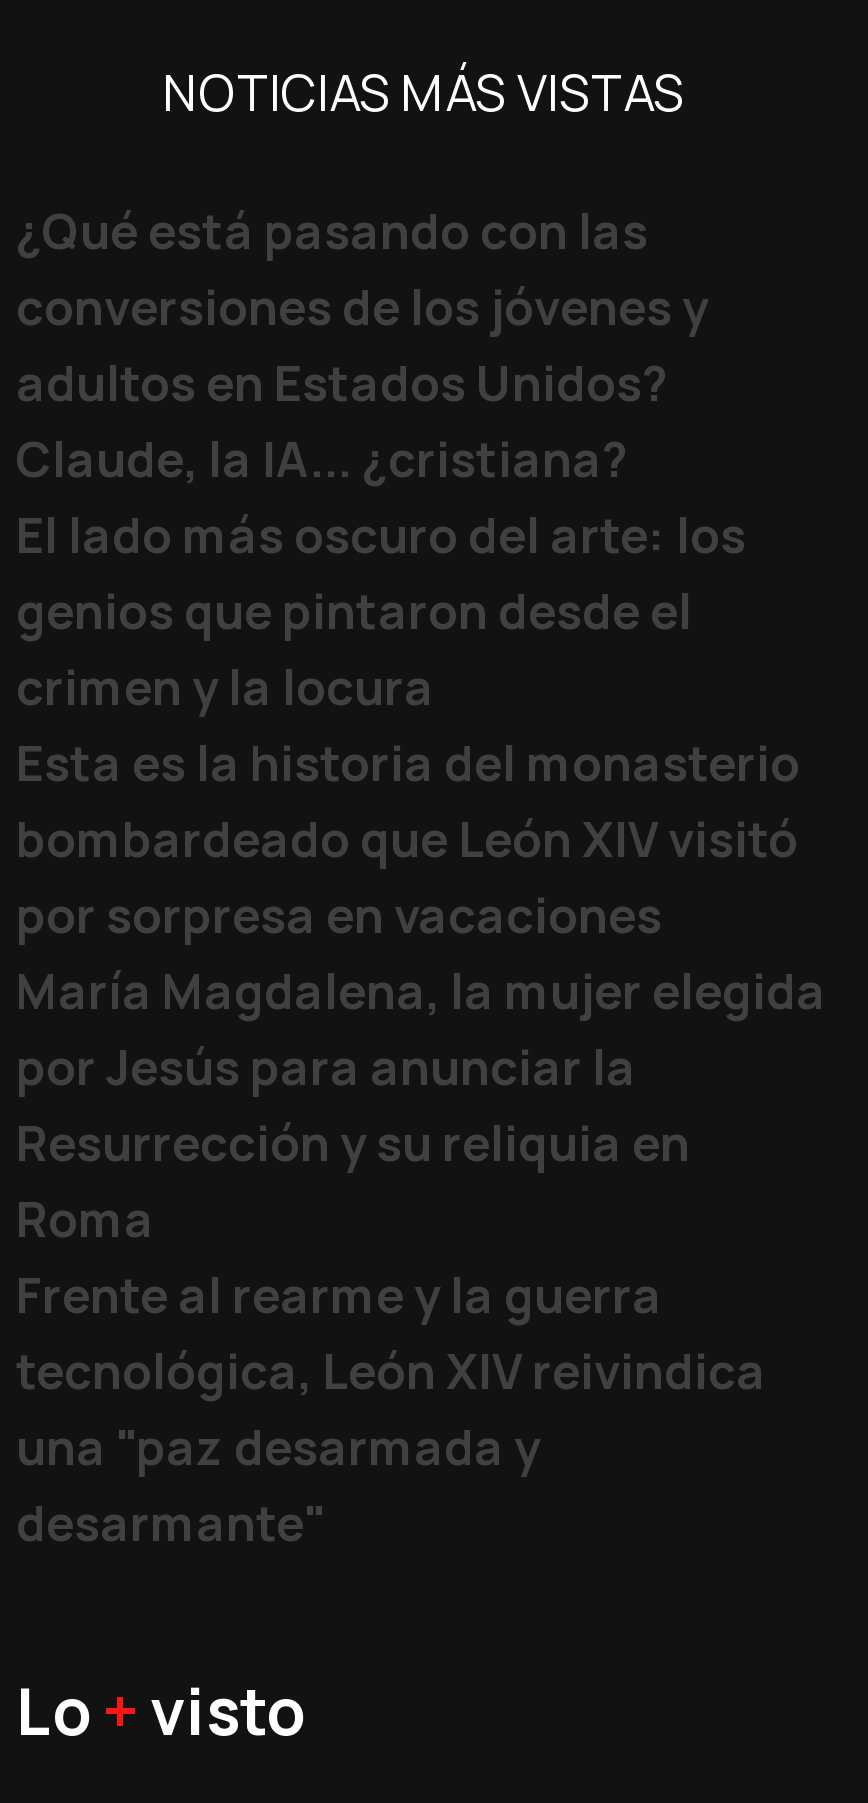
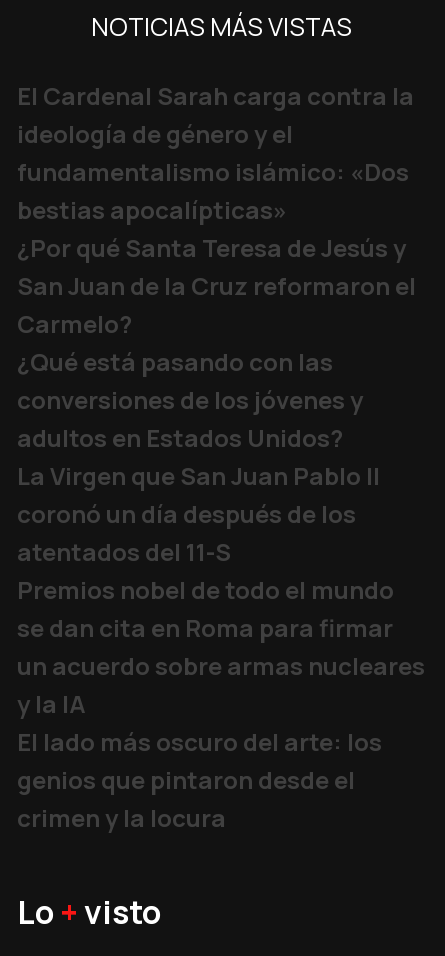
none -> [17,79,416,340] El Cardenal Sarah carga contra la | ideología de género y el | fundamentalismo islámico: «Dos | bestias apocalípticas» | ¿Por qué Santa Teresa de Jesús y | San Juan de la Cruz reformaron el | Carmelo?
moved [16,197,708,415] -> [17,345,363,454]: ¿Qué está pasando con las | conversiones de los jóvenes y | adultos en Estados Unidos?
[16,425,628,491] Claude, la IA... ¿cristiana? -> [17,459,425,720] La Virgen que San Juan Pablo II | coronó un día después de los | atentados del 11-S | Premios nobel de todo el mundo | se dan cita en Roma para firmar | un acuerdo sobre armas nucleares | y la IA
moved [16,501,746,719] -> [17,725,382,834]: El lado más oscuro del arte: los | genios que pintaron desde el | crimen y la locura
[16,729,826,1555] Esta es la historia del monasterio | bombardeado que León XIV visitó | por sorpresa en vacaciones | María Magdalena, la mujer elegida | por Jesús para anunciar la | Resurrección y su reliquia en | Roma | Frente al rearme y la guerra | tecnológica, León XIV reivindica | una "paz desarmada y | desarmante" -> none

